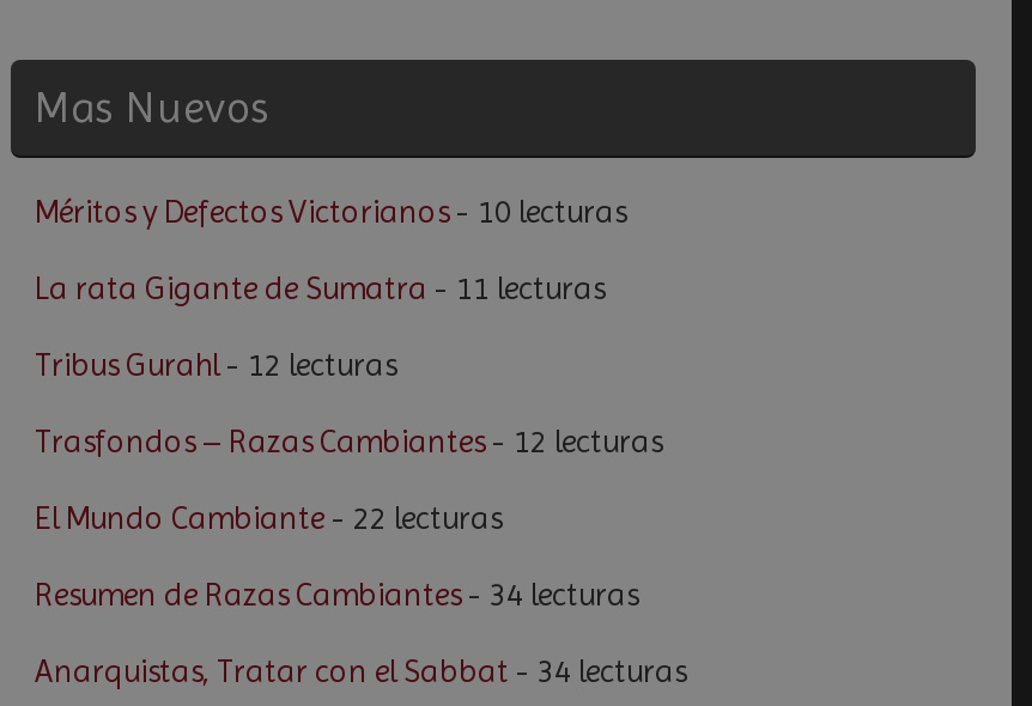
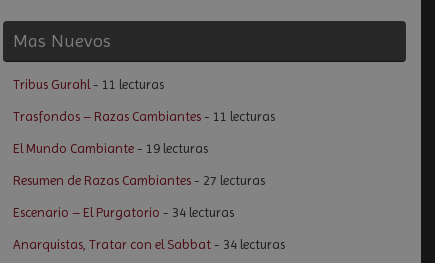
[35,195,662,614] Méritos y Defectos Victorianos - 10 lecturas | La rata Gigante de Sumatra - 11 lecturas | Tribus Gurahl - 12 lecturas | Trasfondos – Razas Cambiantes - 12 lecturas | El Mundo Cambiante - 22 lecturas | Resumen de Razas Cambiantes - 34 lecturas -> [13,77,275,220] Tribus Gurahl - 11 lecturas | Trasfondos – Razas Cambiantes - 11 lecturas | El Mundo Cambiante - 19 lecturas | Resumen de Razas Cambiantes - 27 lecturas | Escenario – El Purgatorio - 34 lecturas

